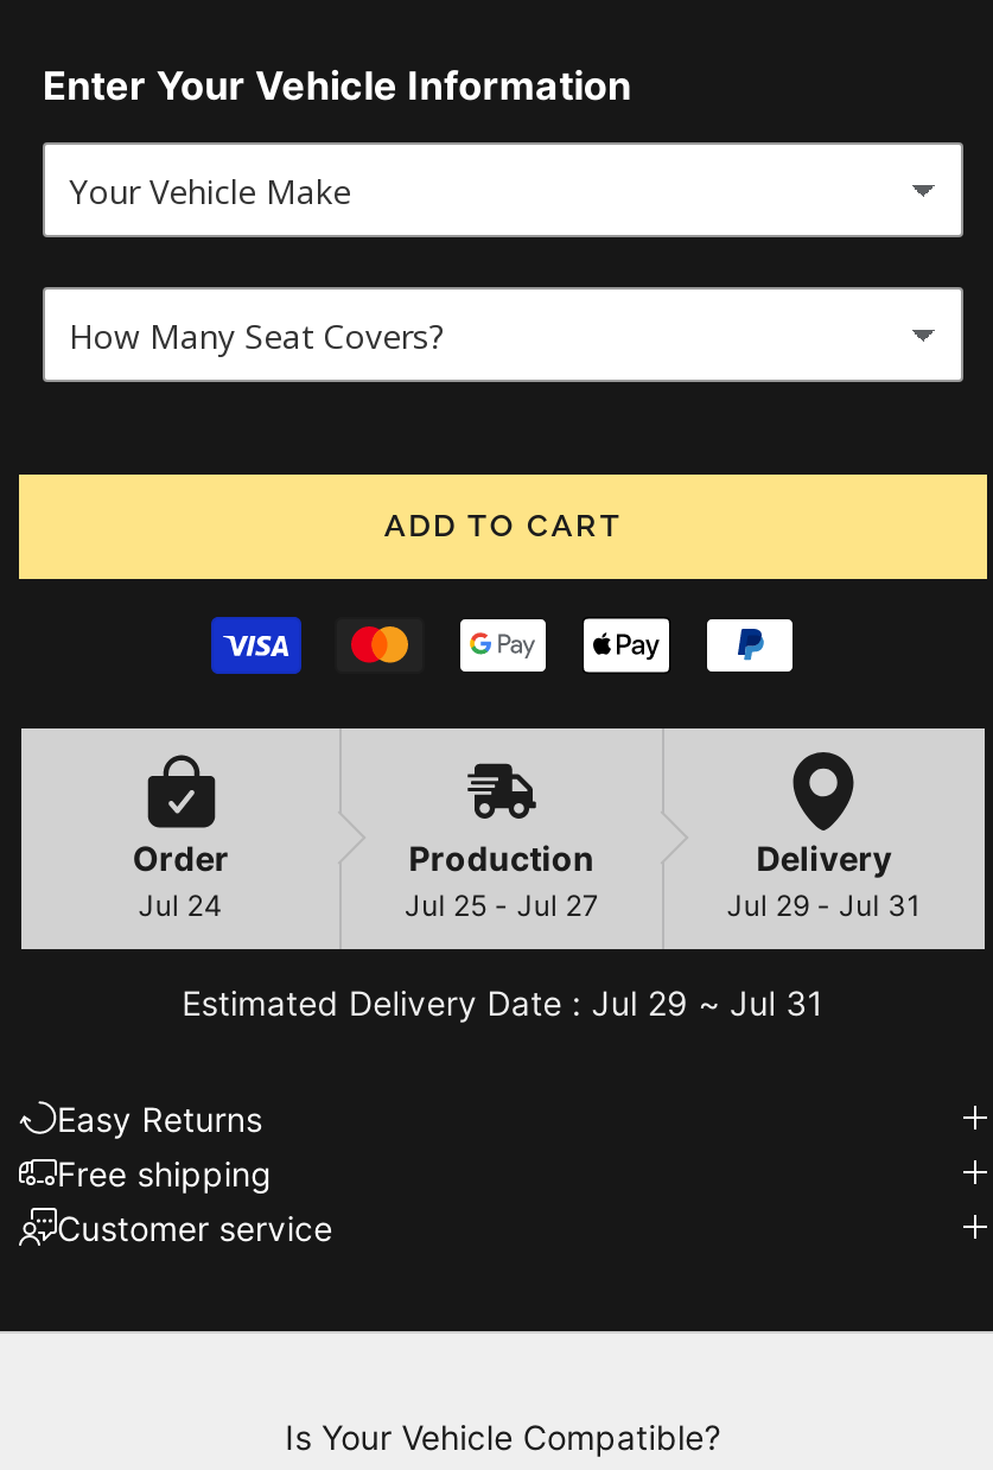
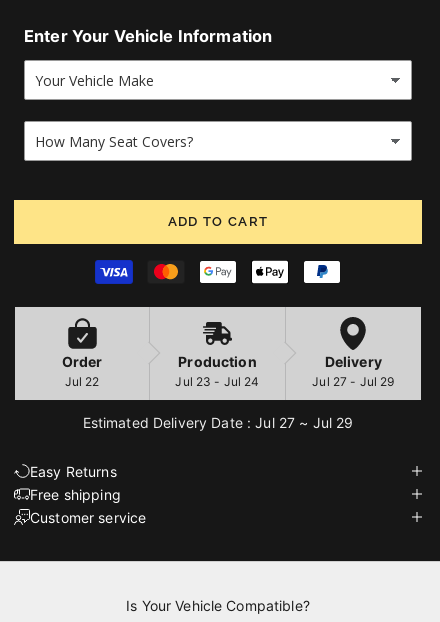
[138,887,223,923] Jul 24 -> [65,374,100,389] Jul 22
[404,887,599,923] Jul 25 - Jul 27 -> [175,374,259,389] Jul 23 - Jul 24
[727,887,922,923] Jul 29 - Jul 31 -> [312,374,394,389] Jul 27 - Jul 29
[182,982,824,1022] Estimated Delivery Date : Jul 29 ~ Jul 31 -> [83,414,353,431] Estimated Delivery Date : Jul 27 ~ Jul 29

